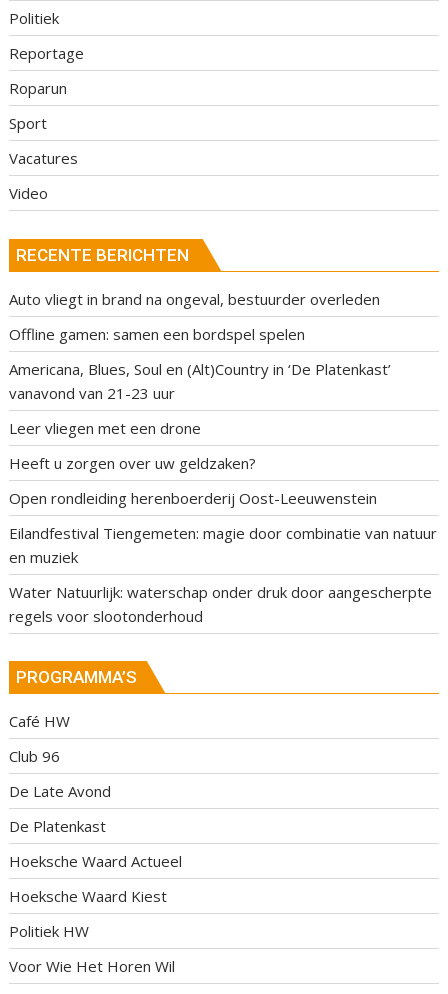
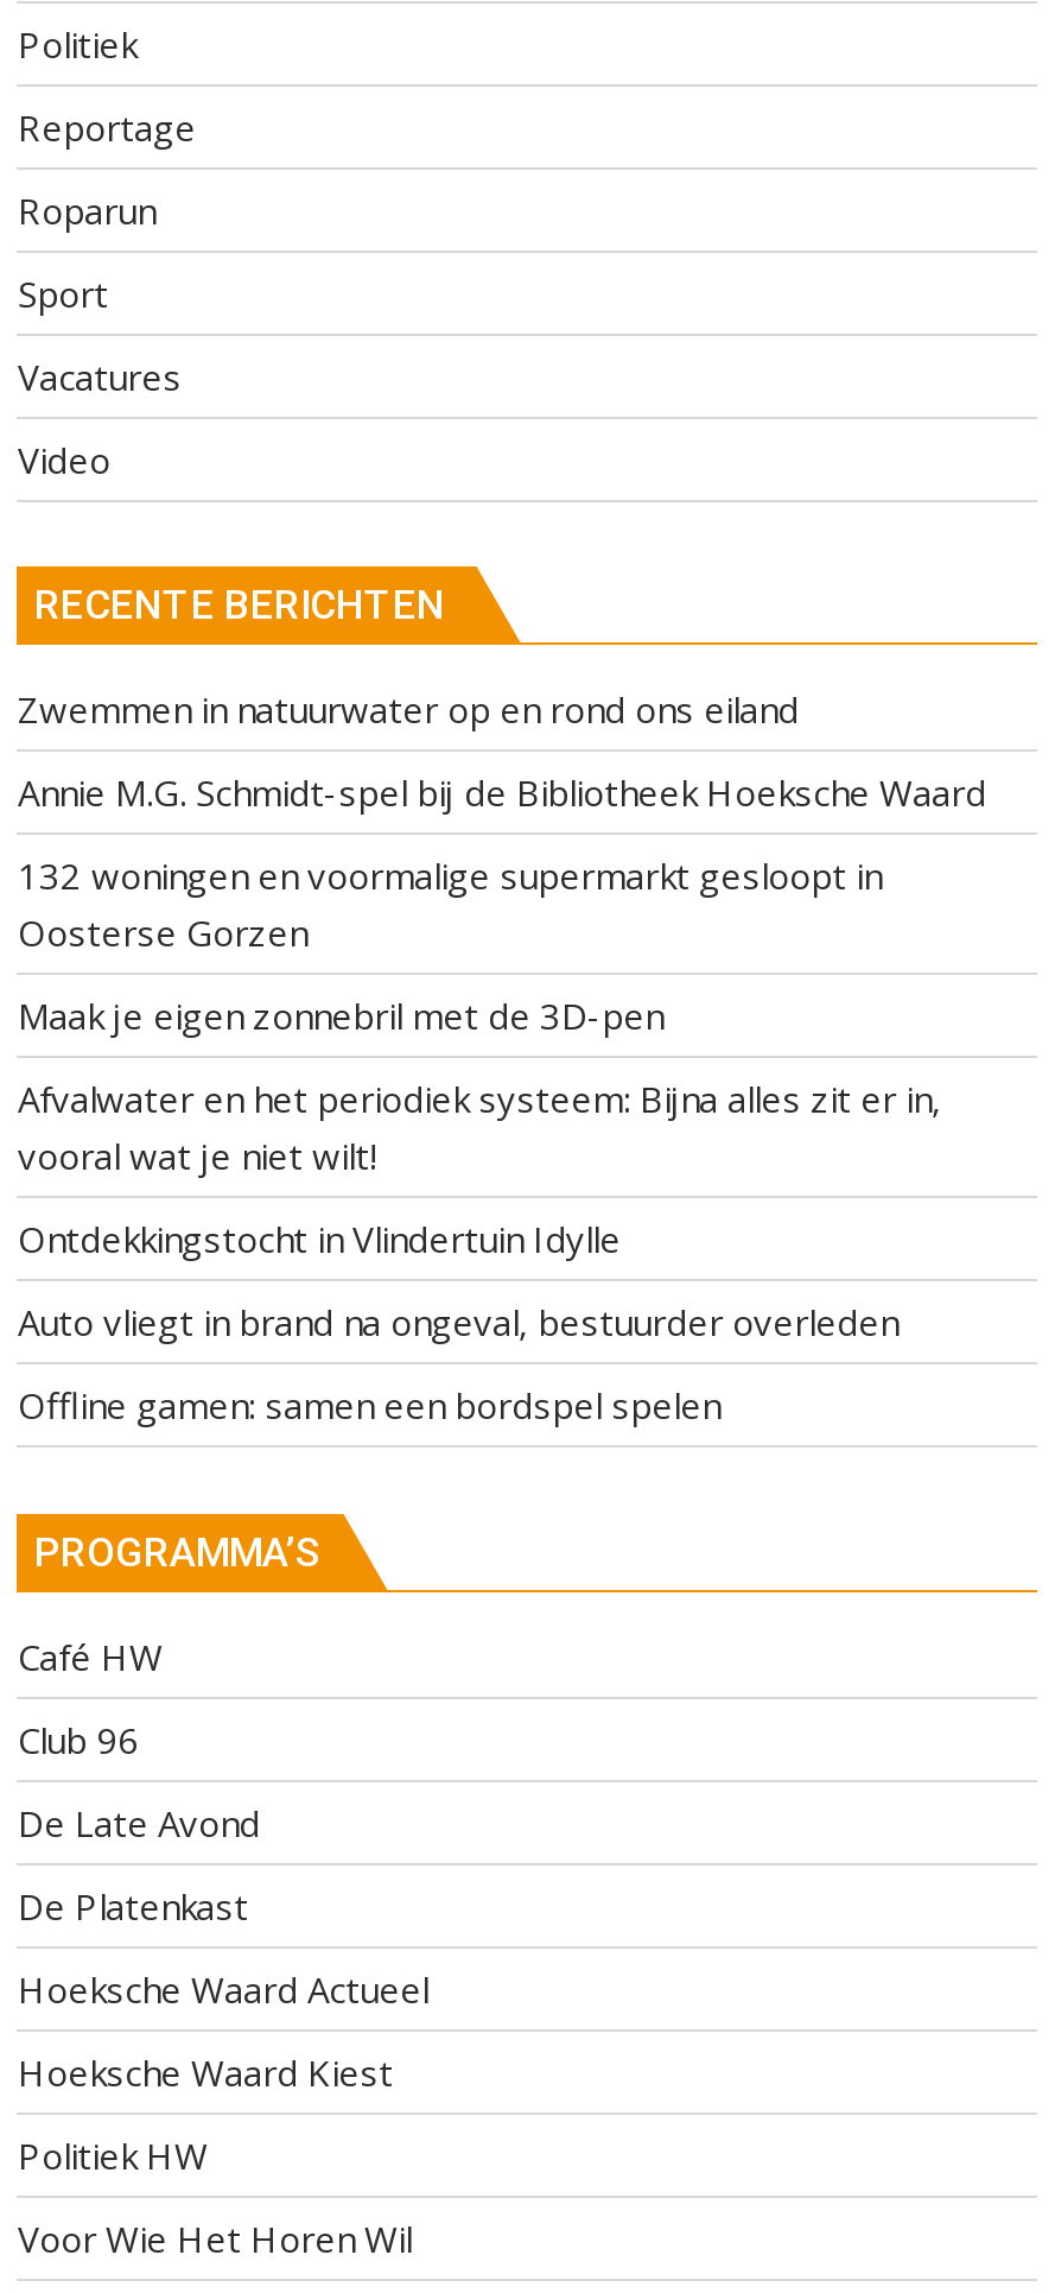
none -> [18,686,986,1263] Zwemmen in natuurwater op en rond ons eiland | Annie M.G. Schmidt-spel bij de Bibliotheek Hoeksche Waard | 132 woningen en voormalige supermarkt gesloopt in | Oosterse Gorzen | Maak je eigen zonnebril met de 3D-pen | Afvalwater en het periodiek systeem: Bijna alles zit er in, | vooral wat je niet wilt! | Ontdekkingstocht in Vlindertuin Idylle
moved [9,289,380,344] -> [18,1298,898,1429]: Auto vliegt in brand na ongeval, bestuurder overleden | Offline gamen: samen een bordspel spelen
[9,359,437,626] Americana, Blues, Soul en (Alt)Country in ‘De Platenkast’ | vanavond van 21-23 uur | Leer vliegen met een drone | Heeft u zorgen over uw geldzaken? | Open rondleiding herenboerderij Oost-Leeuwenstein | Eilandfestival Tiengemeten: magie door combinatie van natuur | en muziek | Water Natuurlijk: waterschap onder druk door aangescherpte | regels voor slootonderhoud -> none

